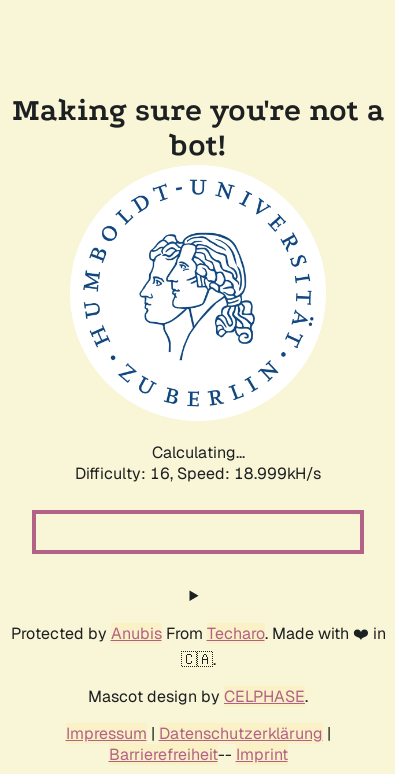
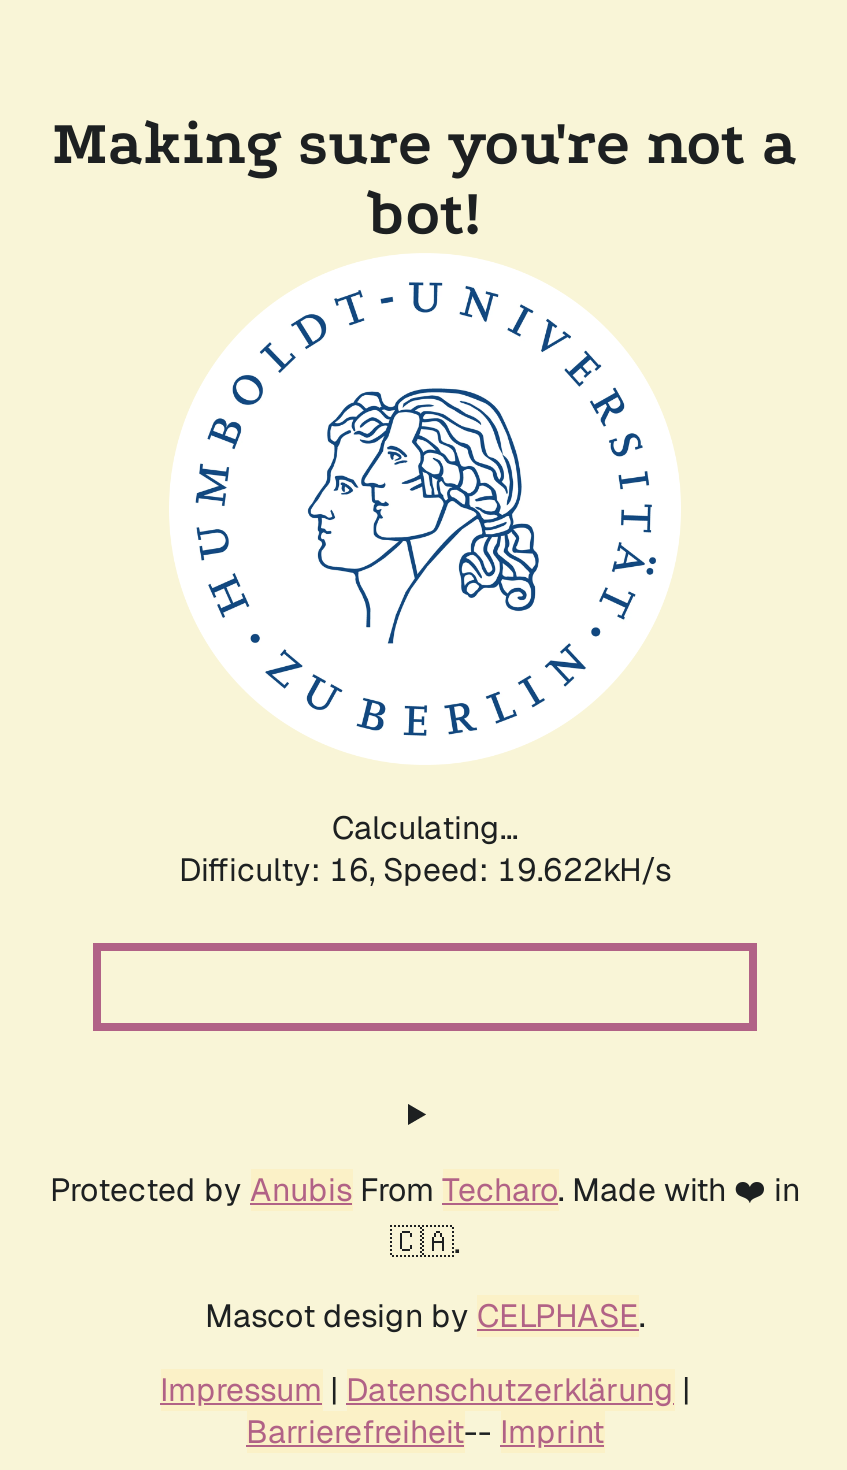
[75,463,321,484] Difficulty: 16, Speed: 18.999kH/s -> [179,849,671,891] Difficulty: 16, Speed: 19.622kH/s

